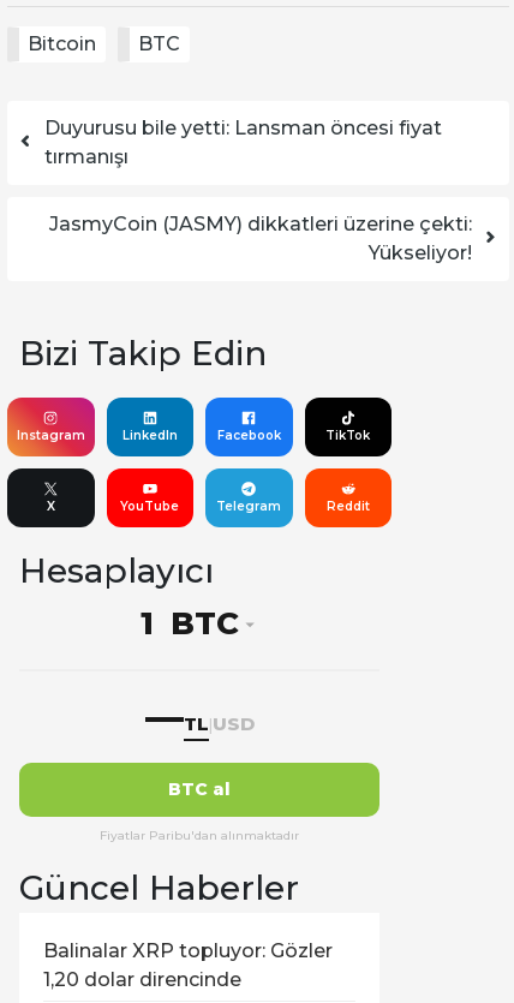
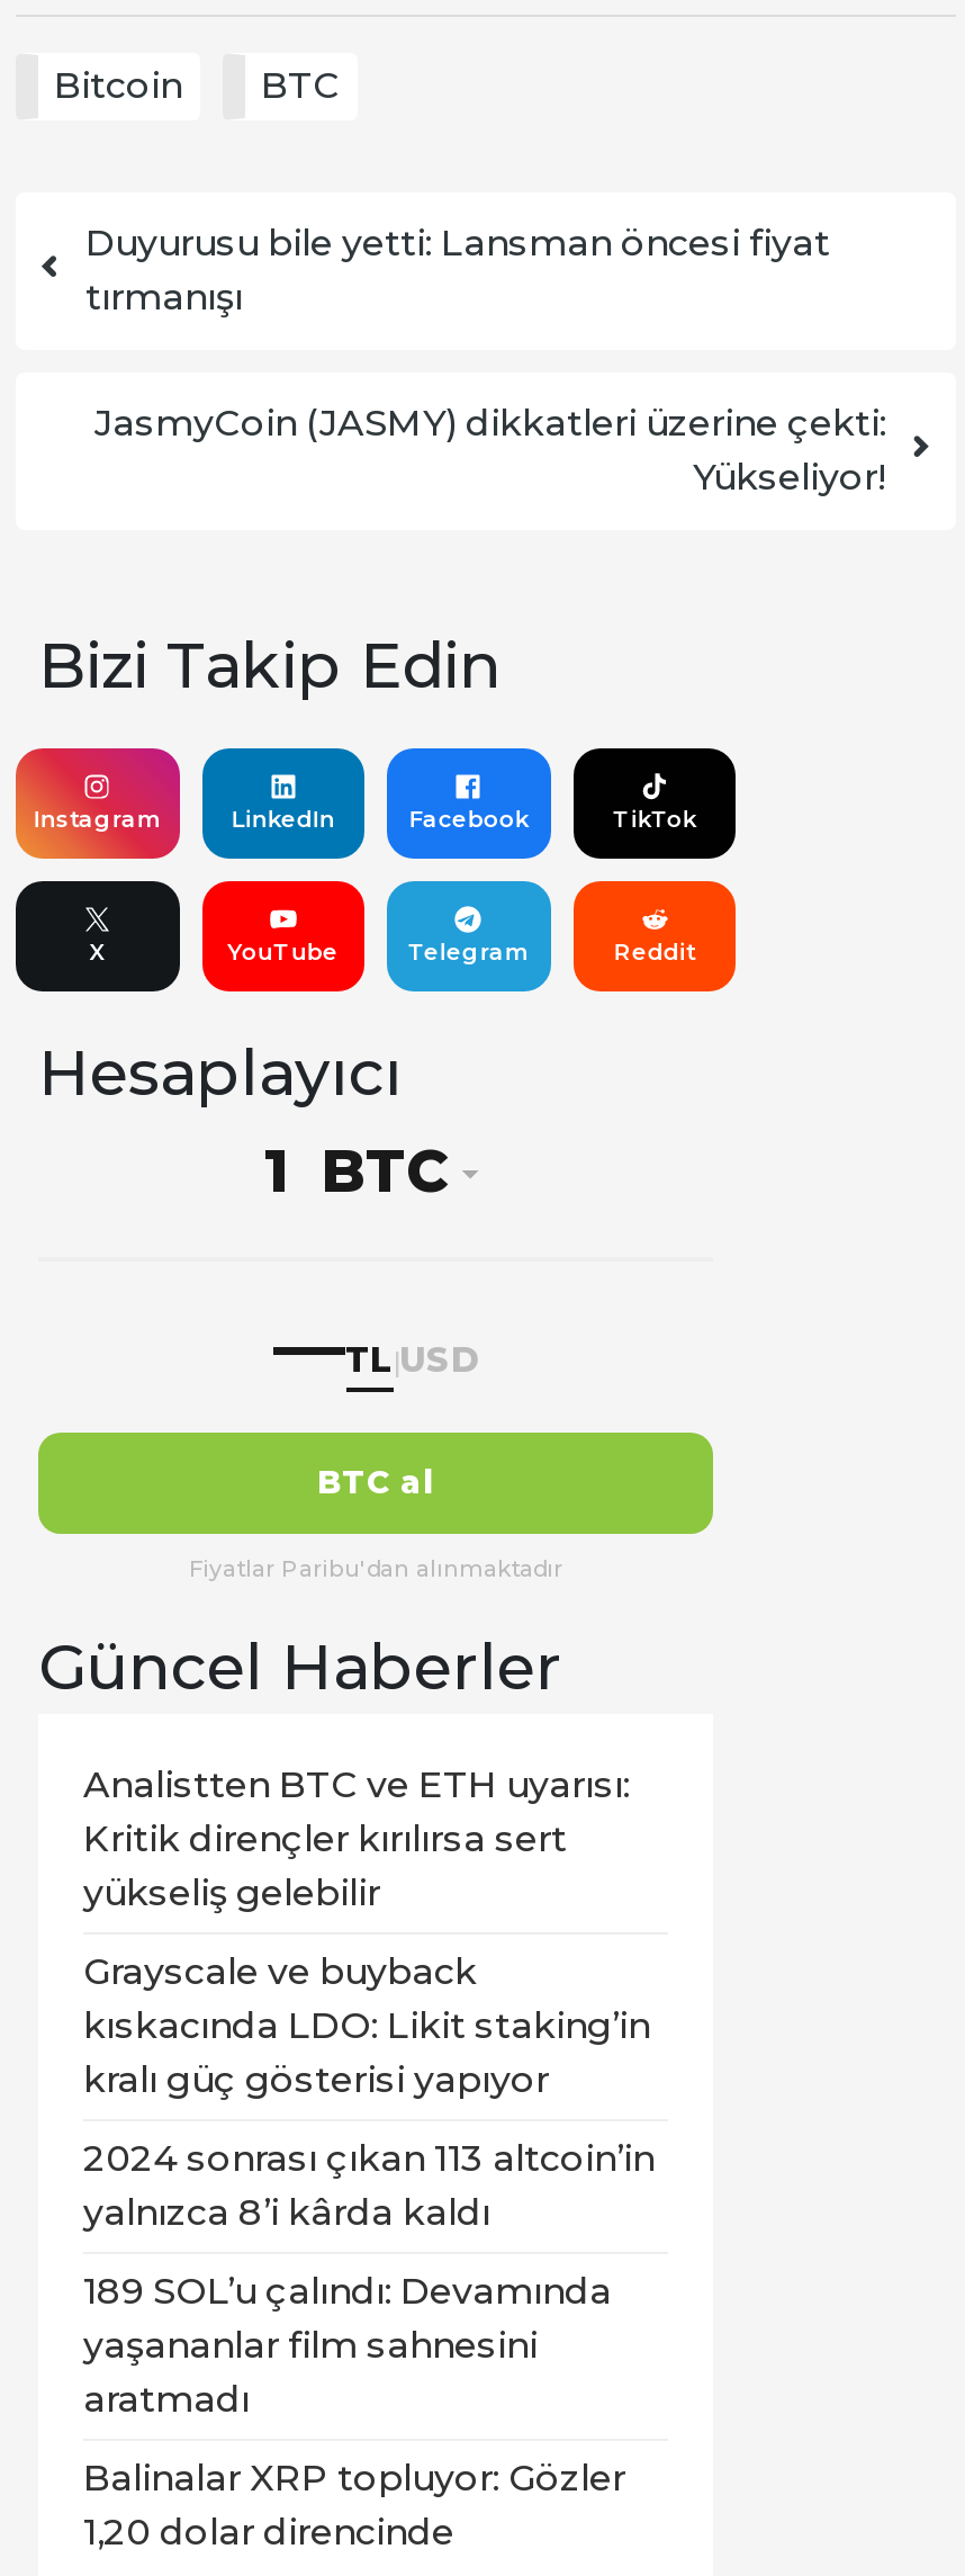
none -> [83,1764,655,2421] Analistten BTC ve ETH uyarısı: | Kritik dirençler kırılırsa sert | yükseliş gelebilir | Grayscale ve buyback | kıskacında LDO: Likit staking’in | kralı güç gösterisi yapıyor | 2024 sonrası çıkan 113 altcoin’in | yalnızca 8’i kârda kaldı | 189 SOL’u çalındı: Devamında | yaşananlar film sahnesini | aratmadı

